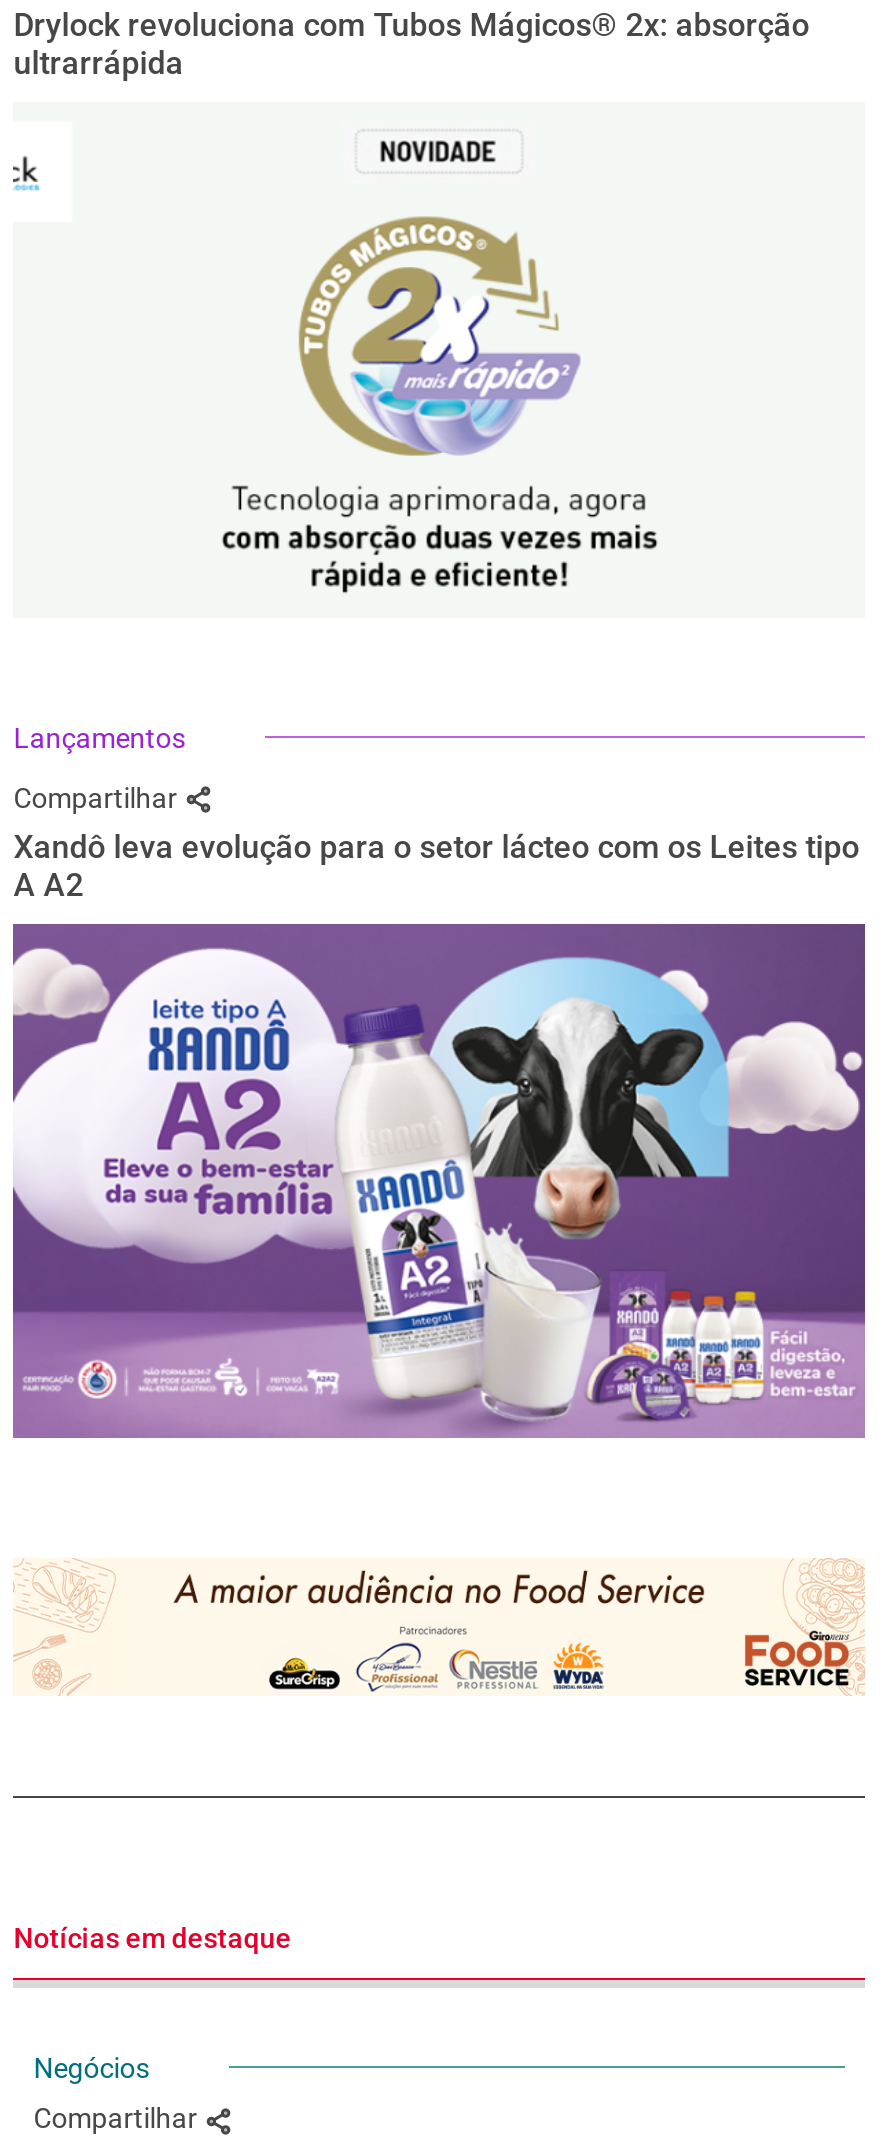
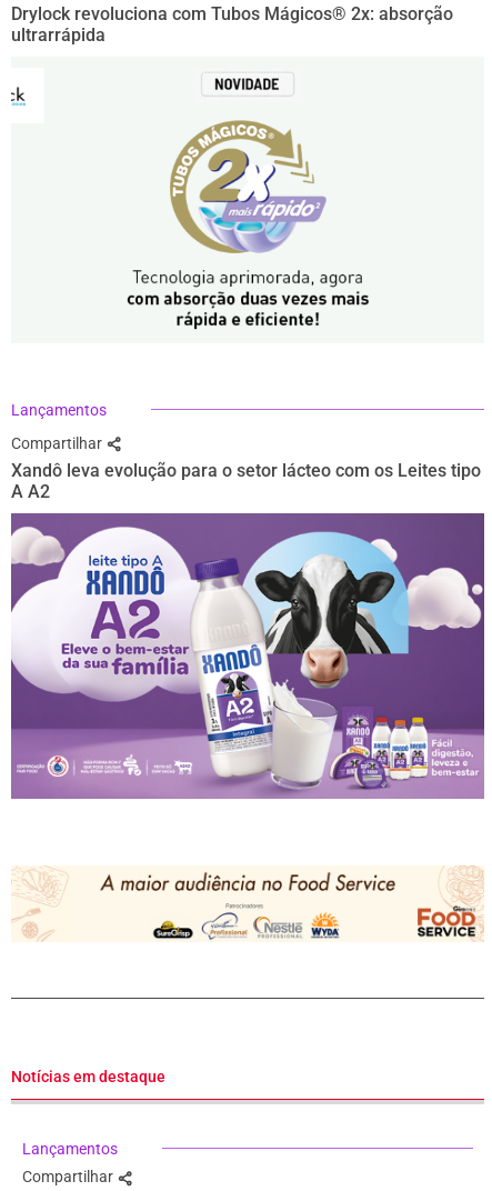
[33,2053,149,2085] Negócios -> [22,1140,118,1158] Lançamentos

